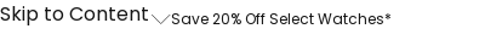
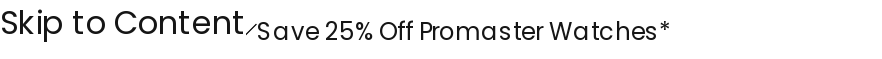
[171,8,392,29] Save 20% Off Select Watches* -> [257,14,671,48] Save 25% Off Promaster Watches*

